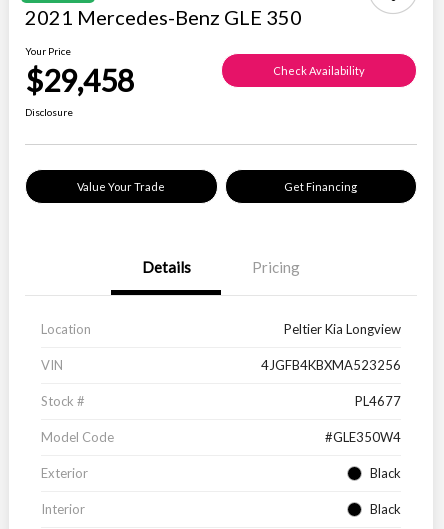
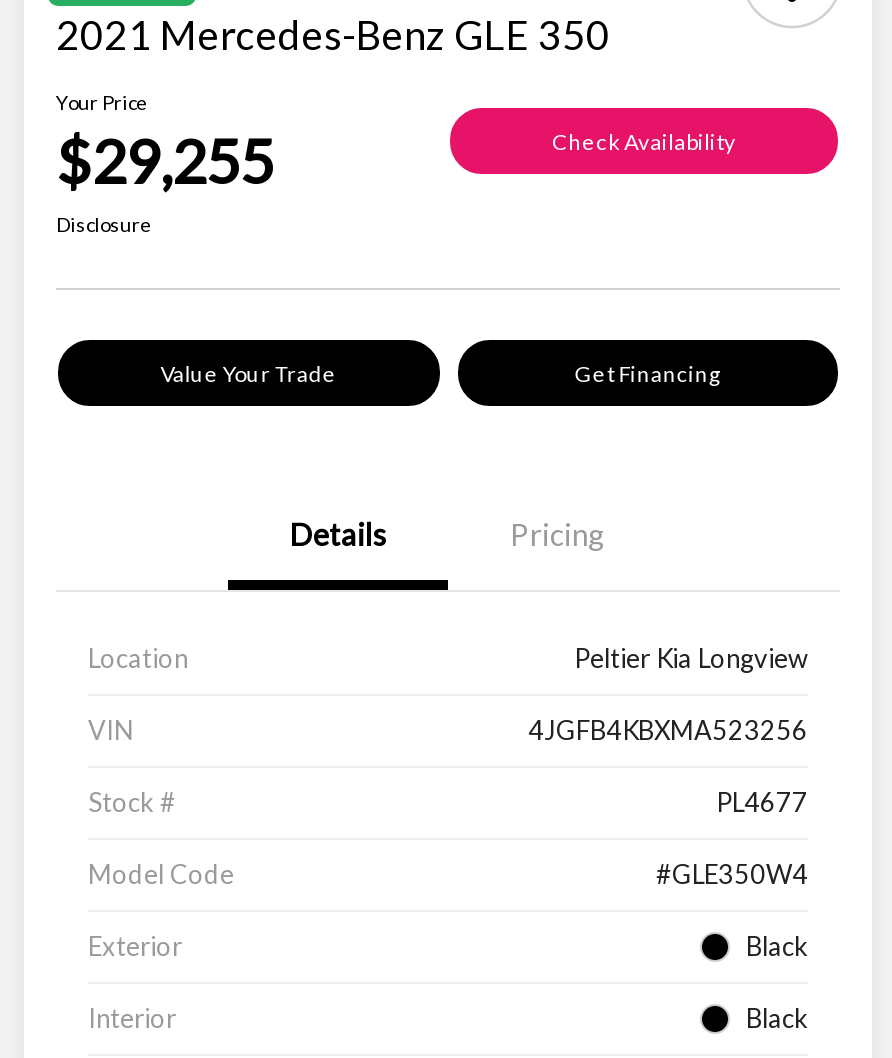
[25,62,134,98] $29,458 -> [56,124,274,196] $29,255

